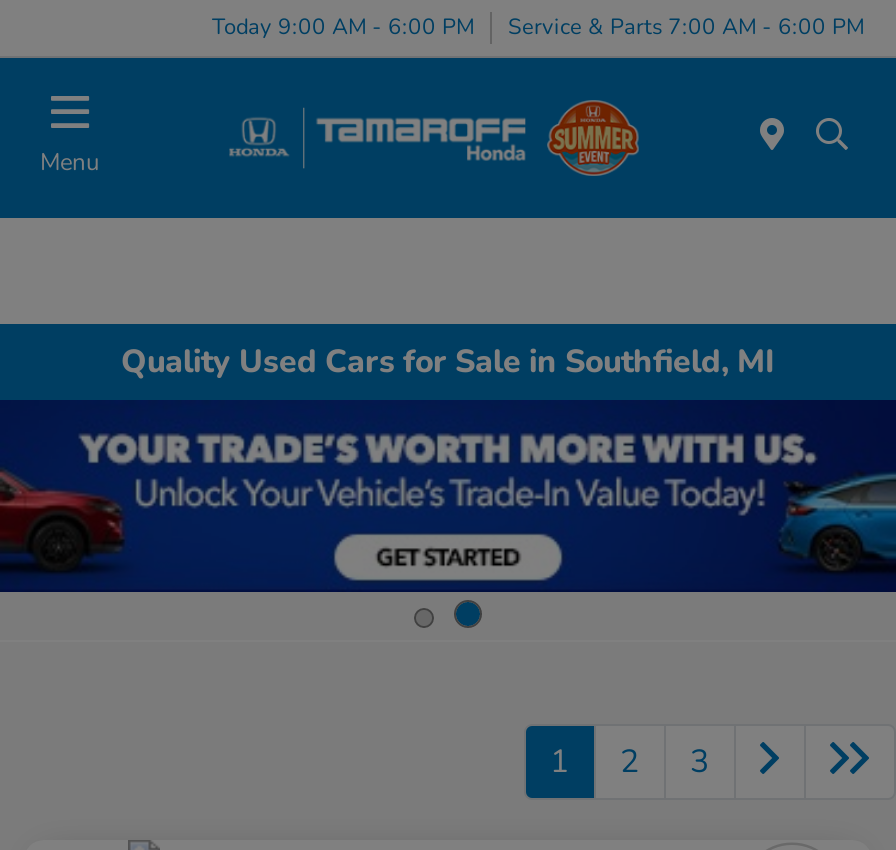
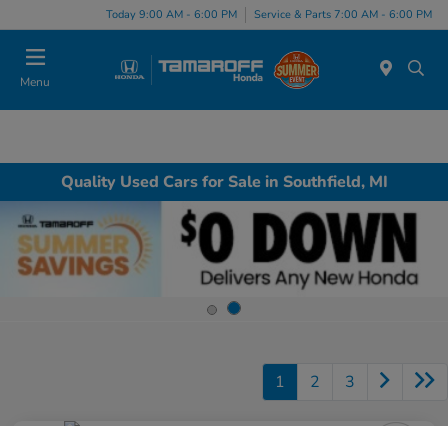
[6,398,890,594] [image] -> [3,200,445,297] [image]

